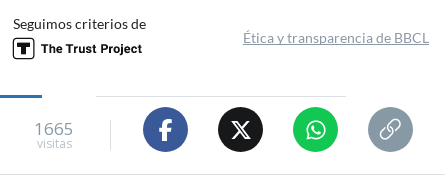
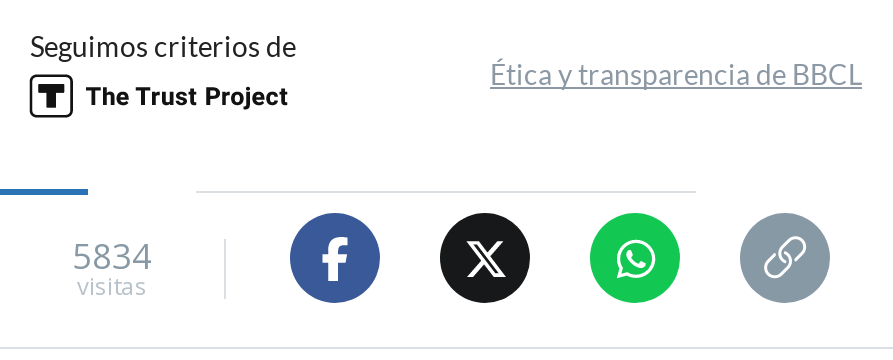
[34,117,74,140] 1665 -> [72,233,152,279] 5834

